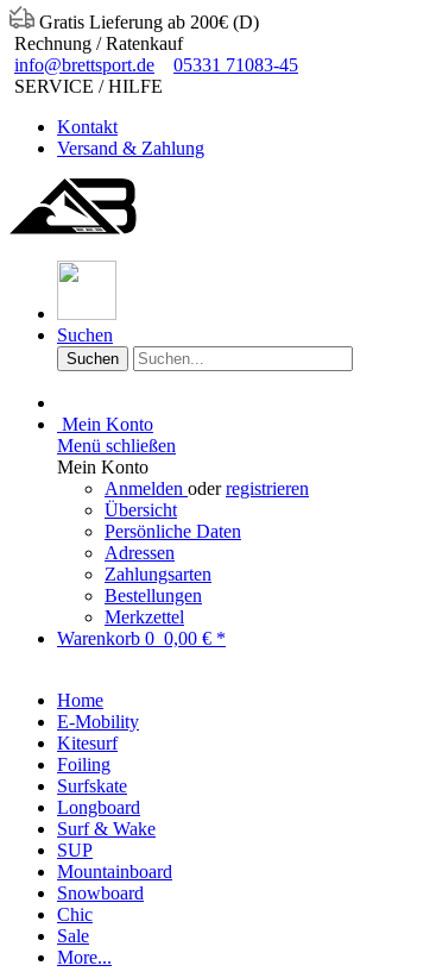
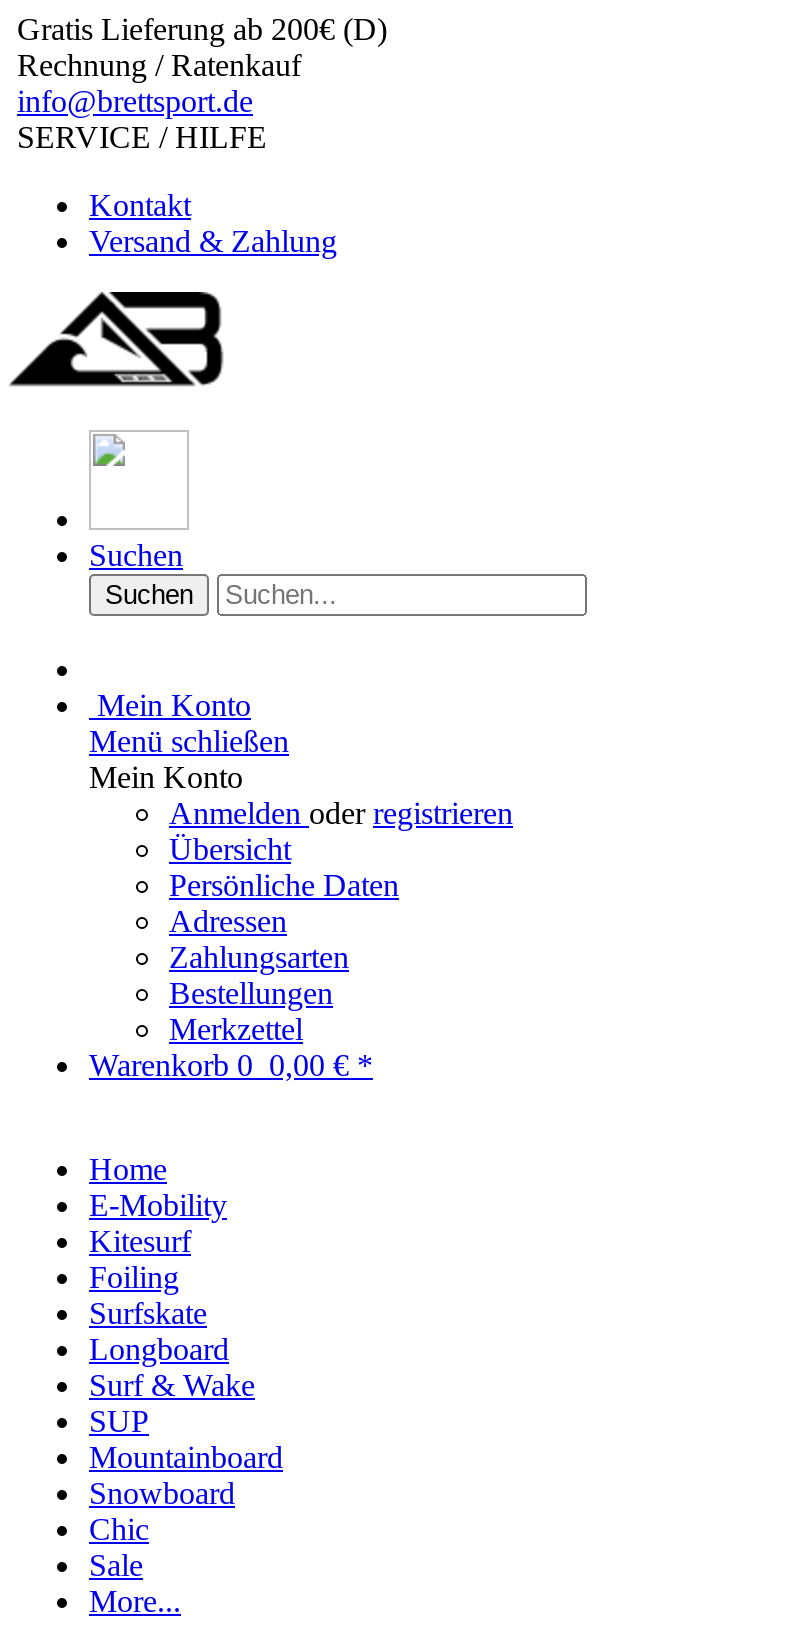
[173,55,298,75] 05331 71083-45 -> none

